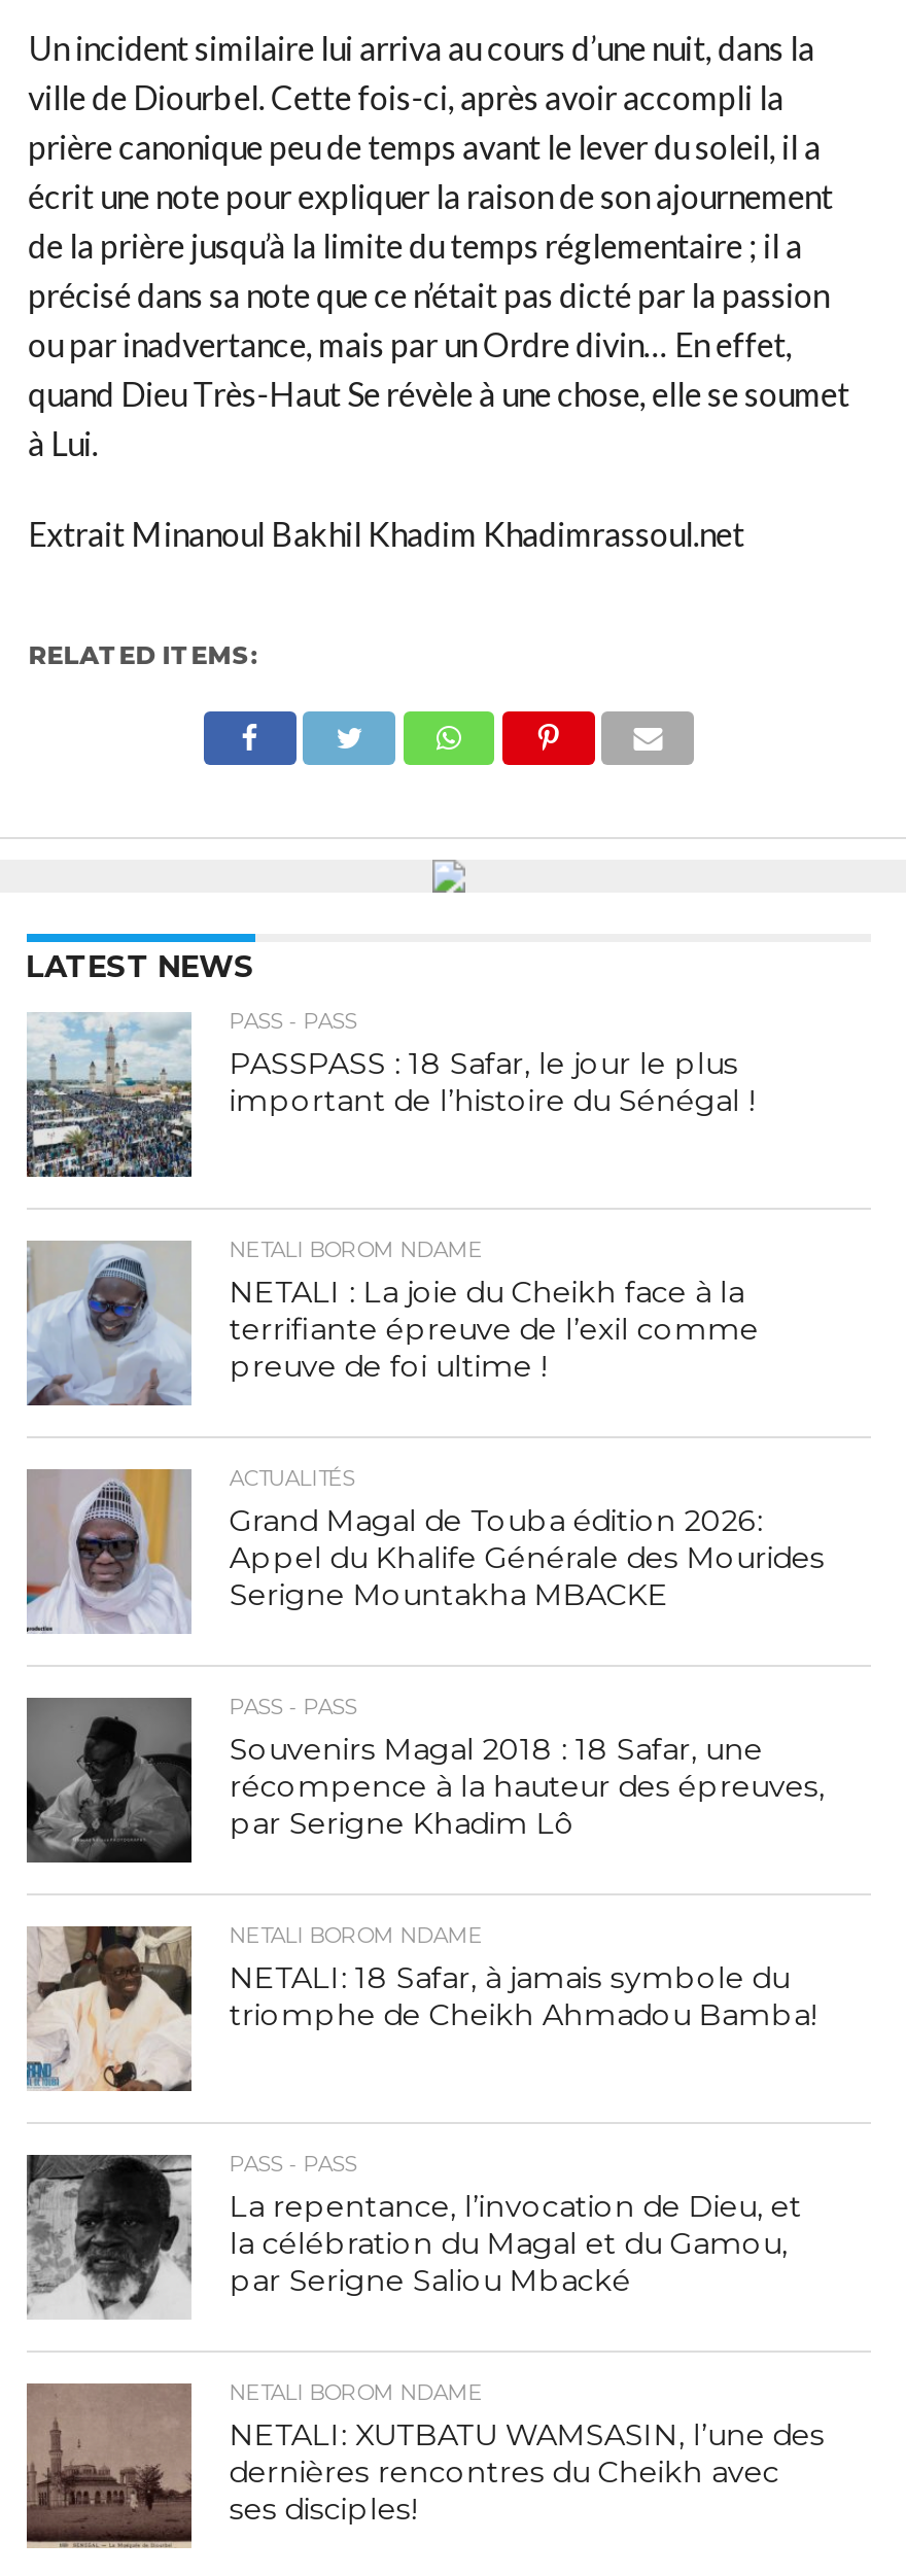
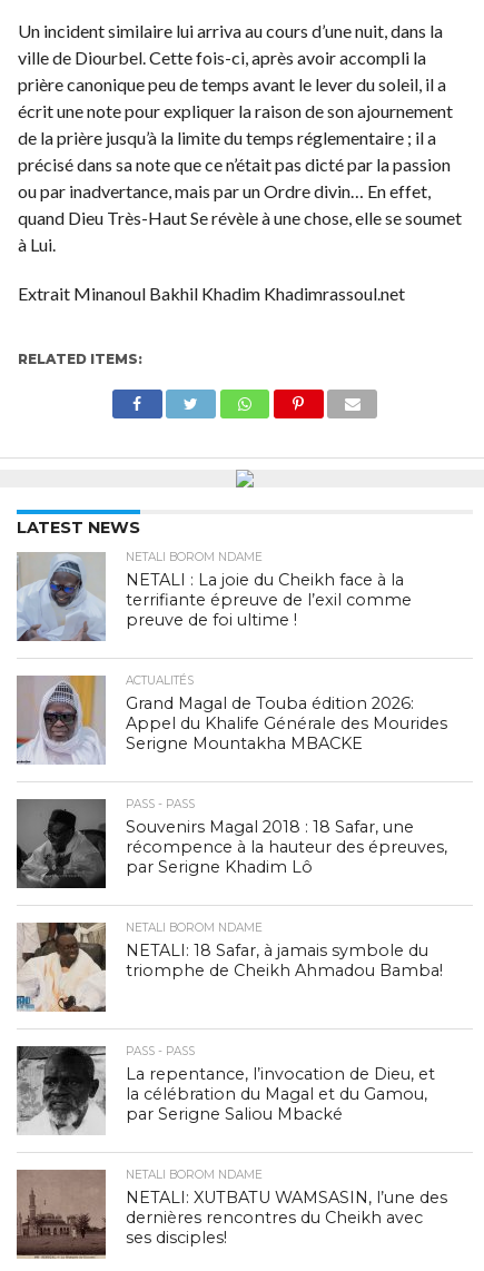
[25,1008,754,1179] [image] | PASS - PASS | PASSPASS : 18 Safar, le jour le plus | important de l’histoire du Sénégal ! -> none

